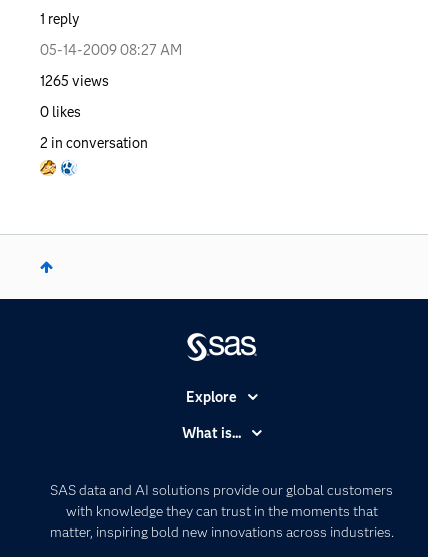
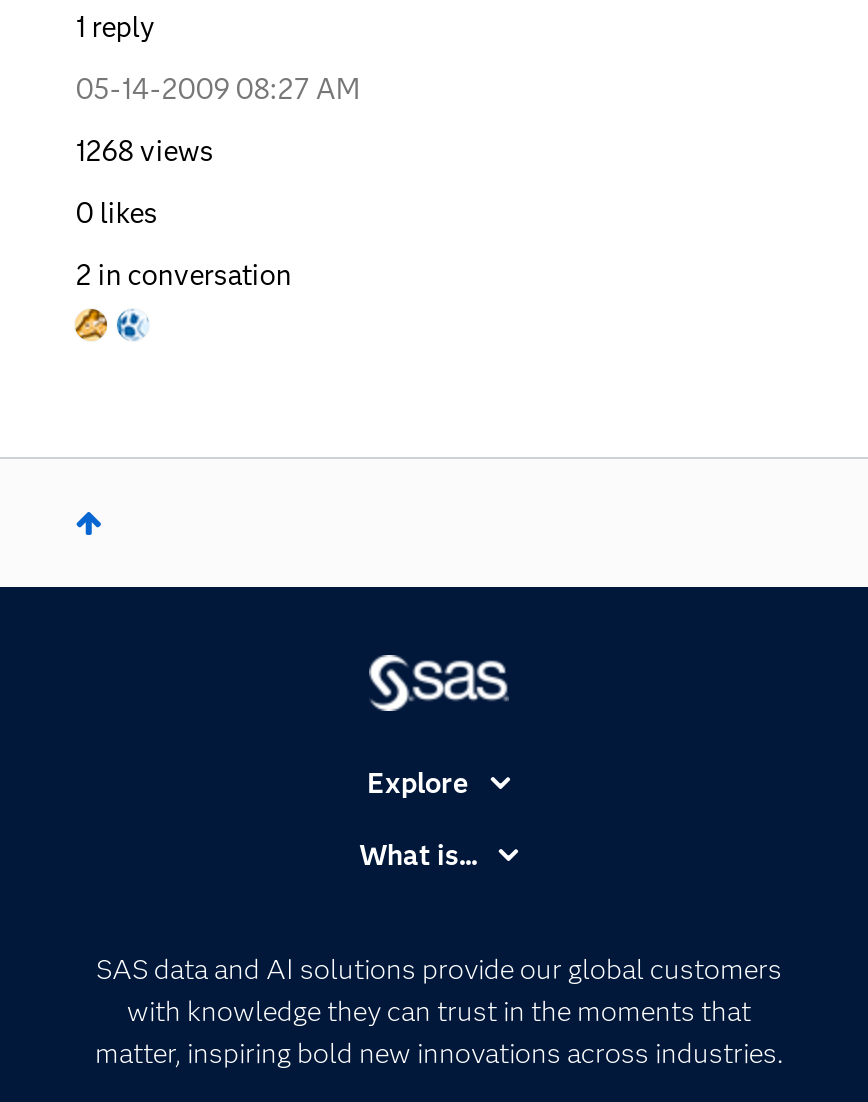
[40,72,109,90] 1265 views -> [76,132,214,168] 1268 views

